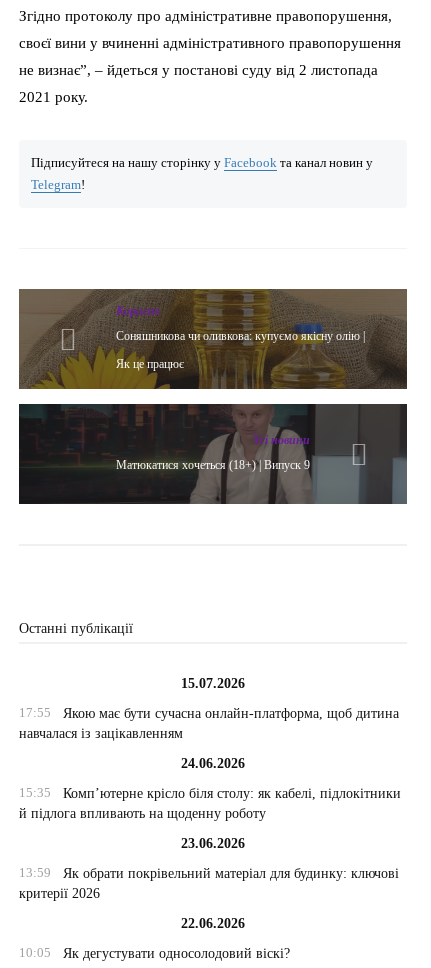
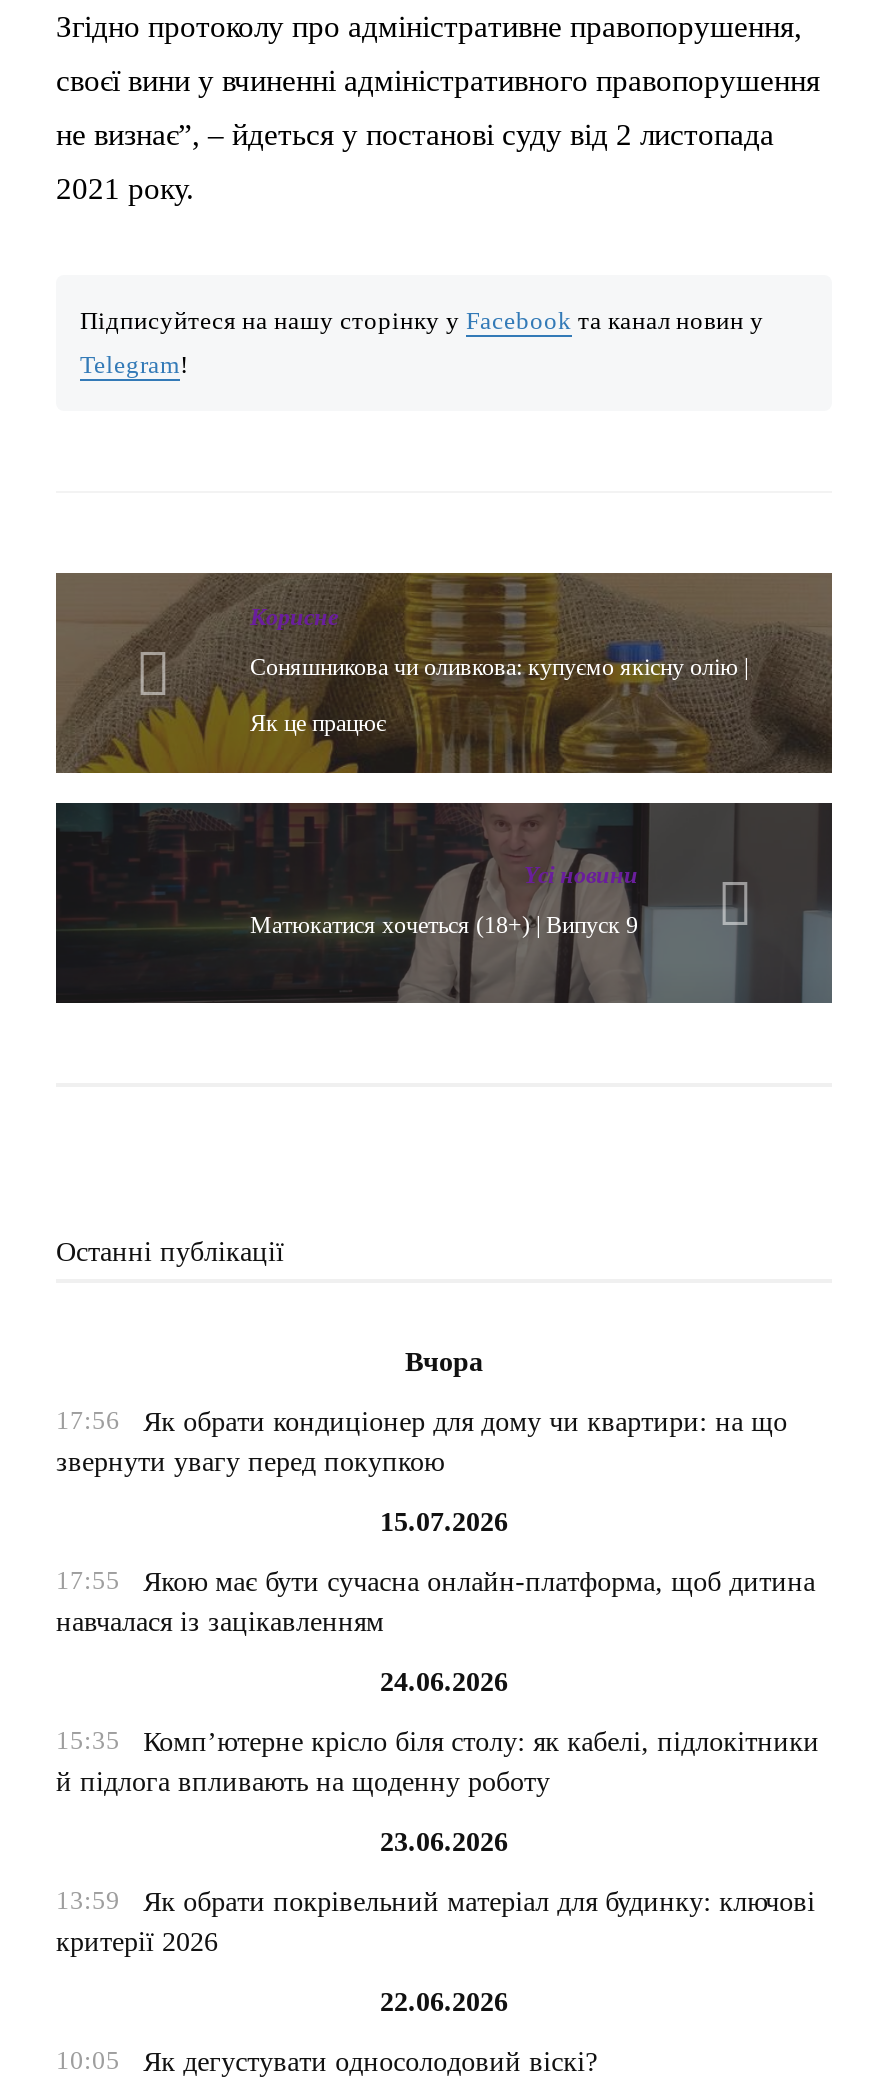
none -> [56,1347,787,1477] Вчора | 17:56 | Як обрати кондиціонер для дому чи квартири: на що | звернути увагу перед покупкою

